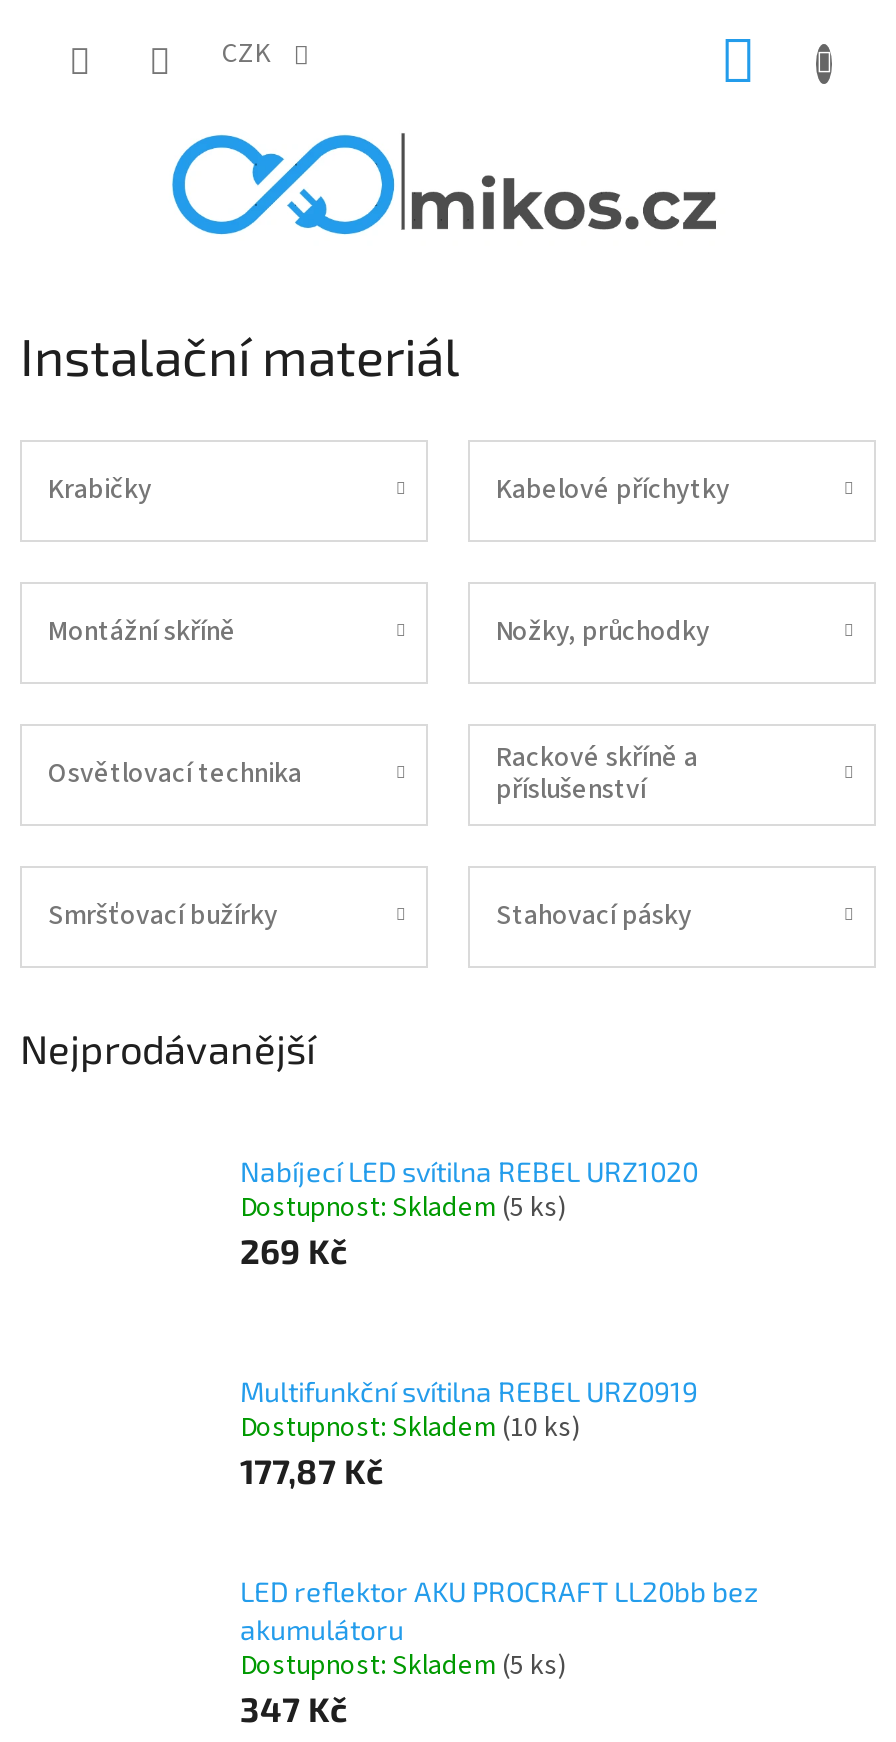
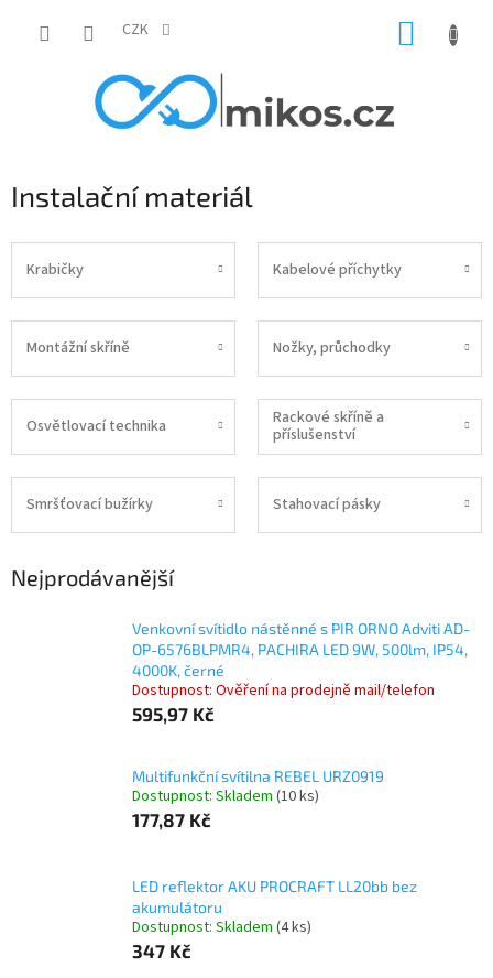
[240,1154,698,1270] Nabíjecí LED svítilna REBEL URZ1020 | Dostupnost: Skladem (5 ks) | 269 Kč -> [132,619,470,725] Venkovní svítidlo nástěnné s PIR ORNO Adviti AD- | OP-6576BLPMR4, PACHIRA LED 9W, 500lm, IP54, | 4000K, černé | Dostupnost: Ověření na prodejně mail/telefon | 595,97 Kč
[240,1647,566,1687] Dostupnost: Skladem (5 ks) -> [132,917,311,939] Dostupnost: Skladem (4 ks)

